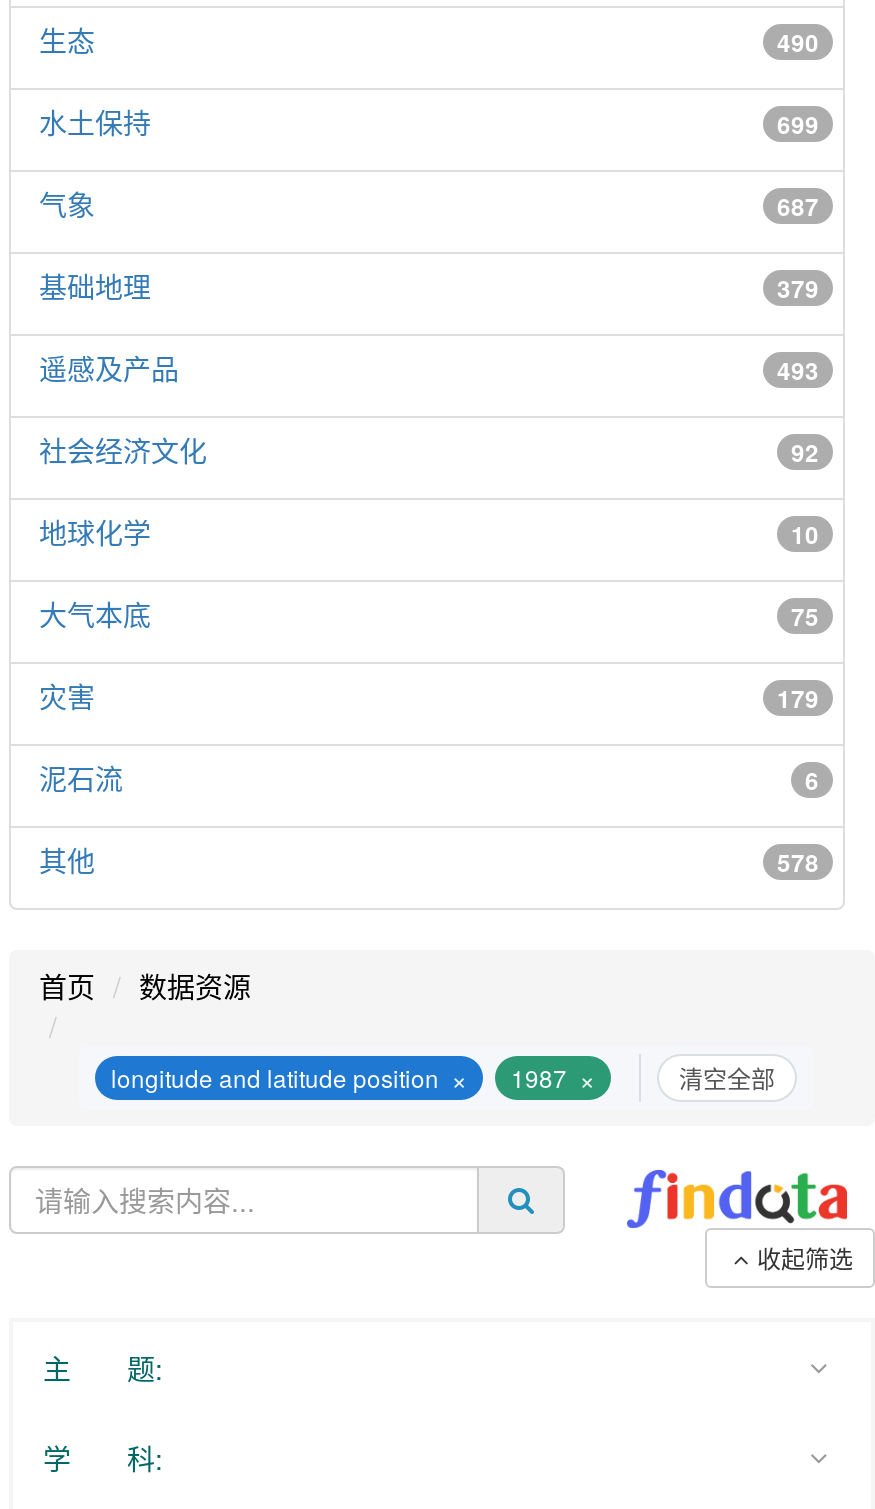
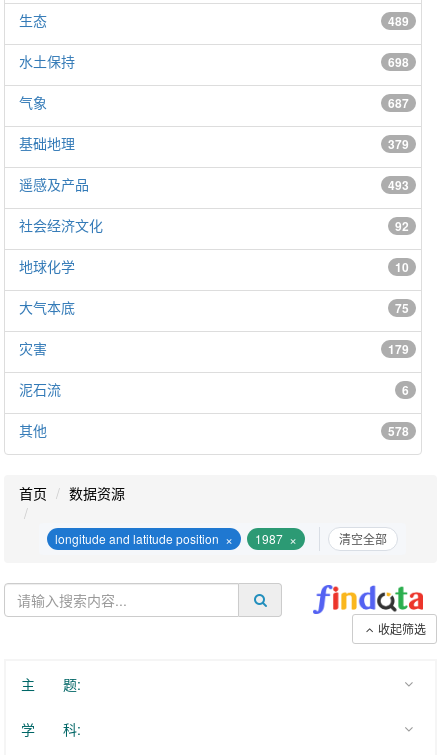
[777,24,819,60] 490 -> [388,12,409,30] 489
[777,106,819,142] 699 -> [388,53,409,71] 698

